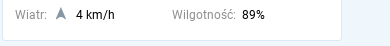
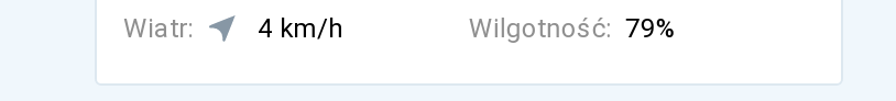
[172,8,265,22] Wilgotność: 89% -> [469,13,676,44] Wilgotność: 79%

